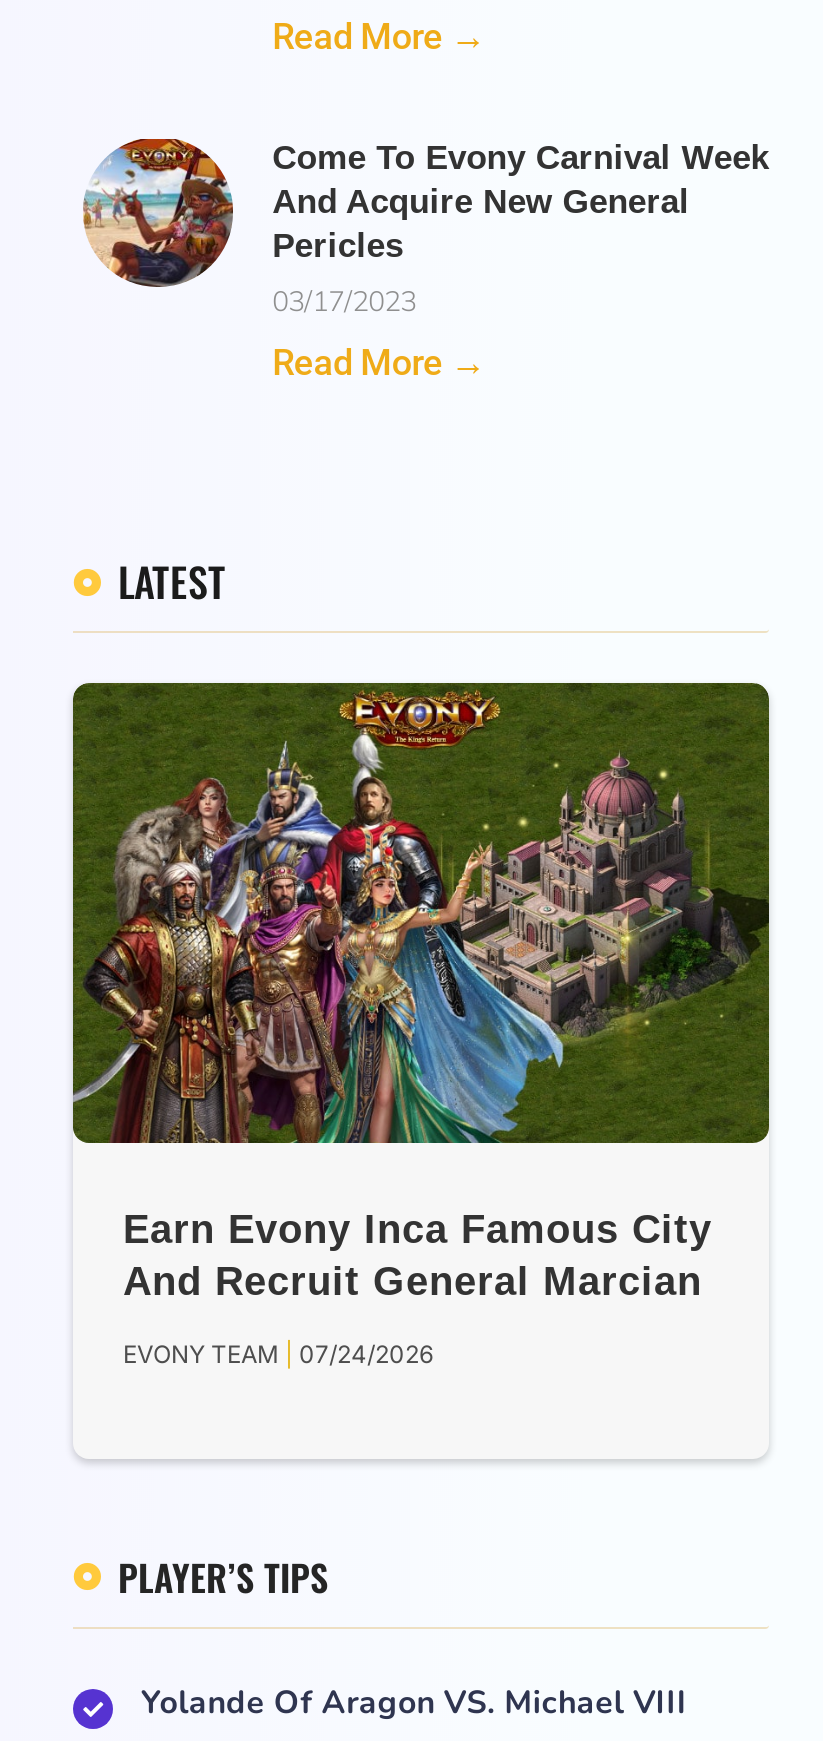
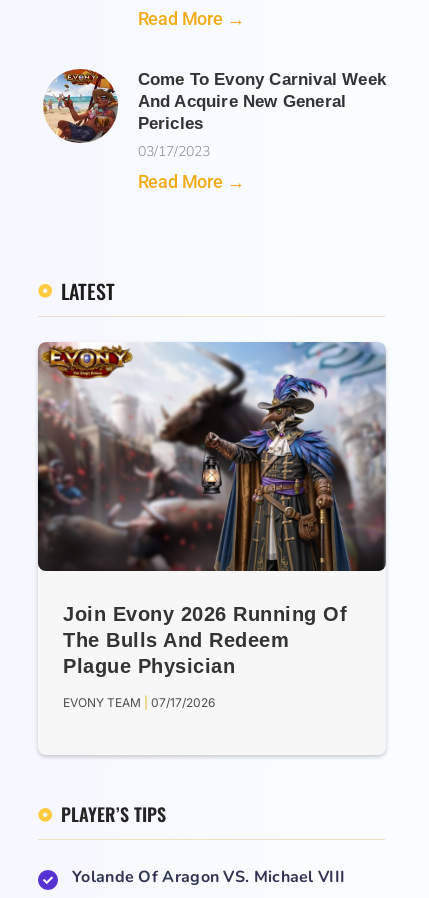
[73,680,771,1302] [image] | Earn Evony Inca Famous City | And Recruit General Marcian -> [38,341,387,677] [image] | Join Evony 2026 Running Of | The Bulls And Redeem | Plague Physician
[123,1338,433,1368] EVONY TEAM 07/24/2026 -> [63,695,215,710] EVONY TEAM 07/17/2026

